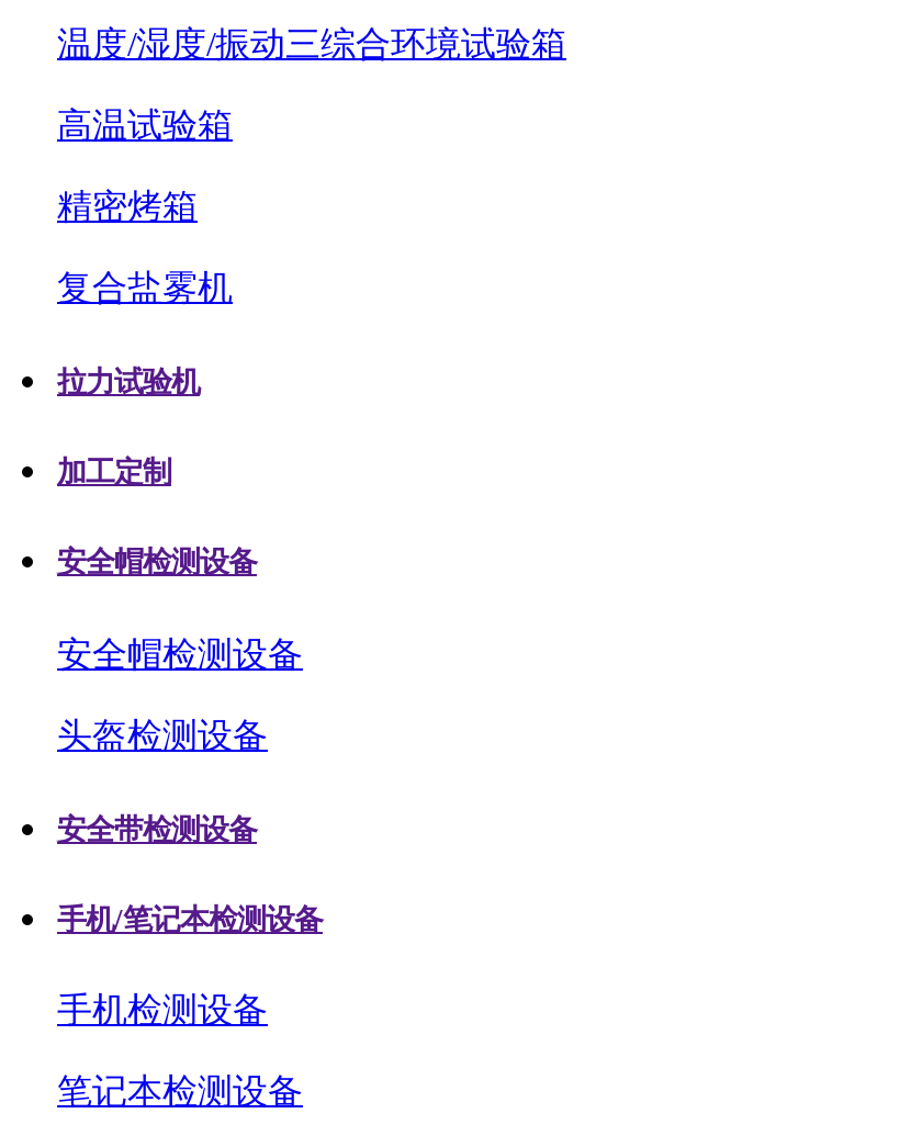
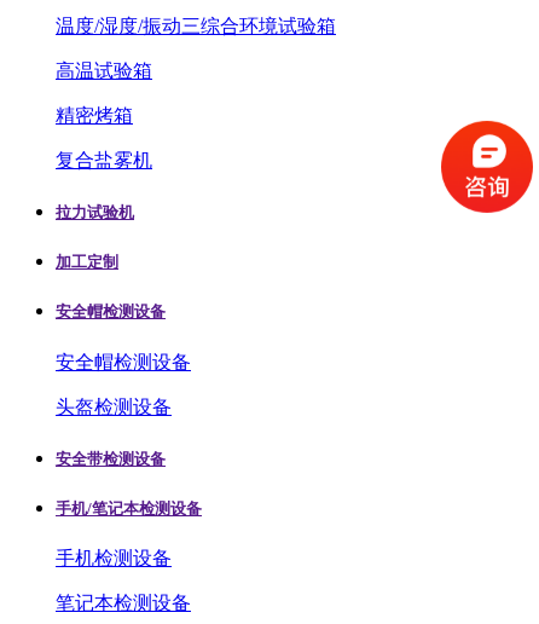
none -> [440,120,534,214] [image]

